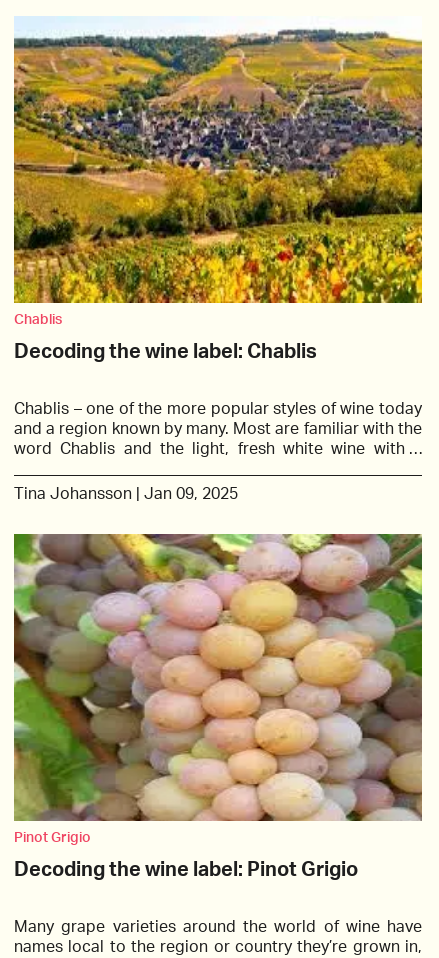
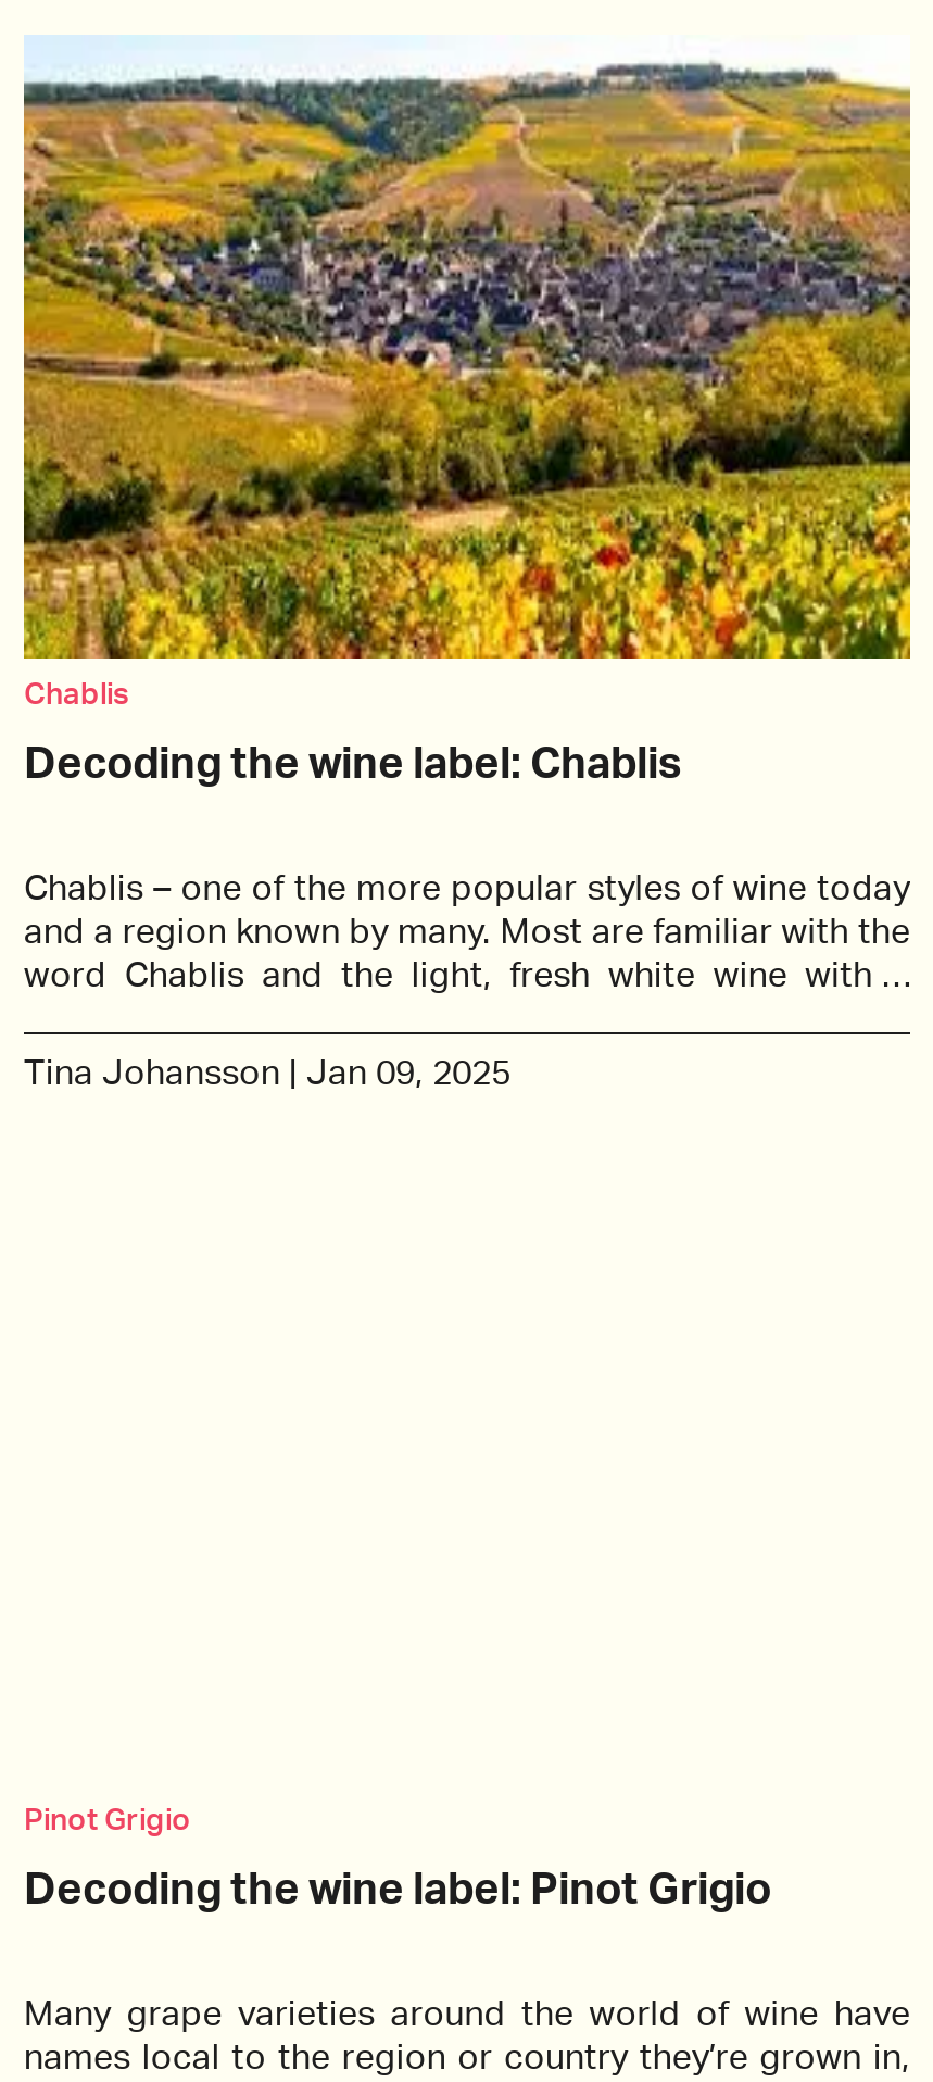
[13,533,423,822] [image] -> none

